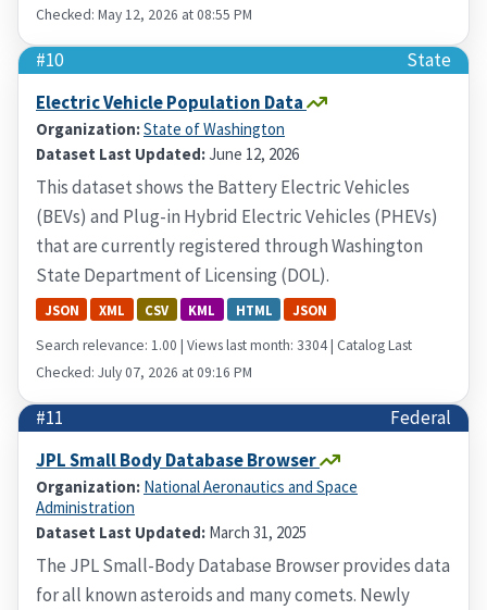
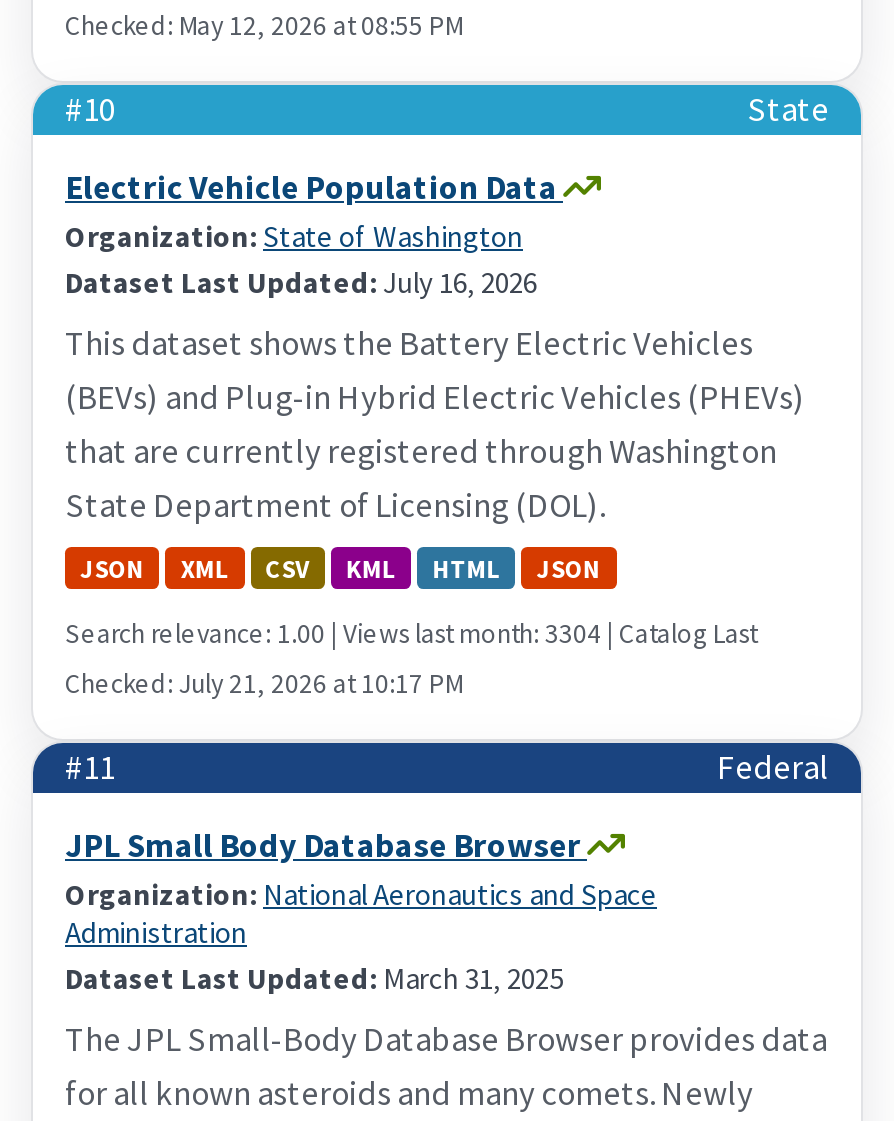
[36,144,299,164] Dataset Last Updated: June 12, 2026 -> [65,263,537,301] Dataset Last Updated: July 16, 2026
[36,363,252,382] Checked: July 07, 2026 at 09:16 PM -> [65,667,463,701] Checked: July 21, 2026 at 10:17 PM

